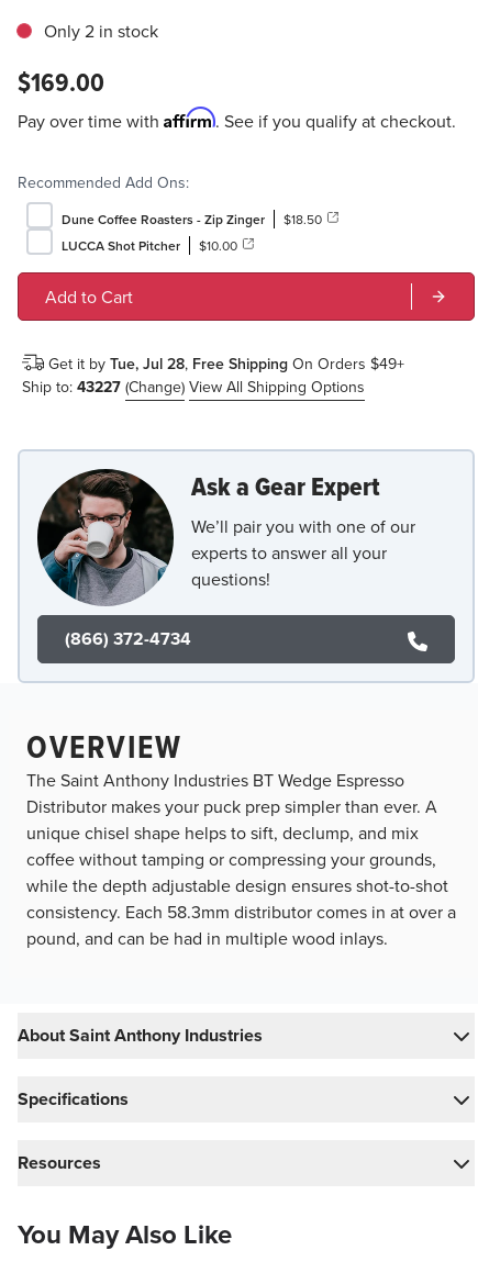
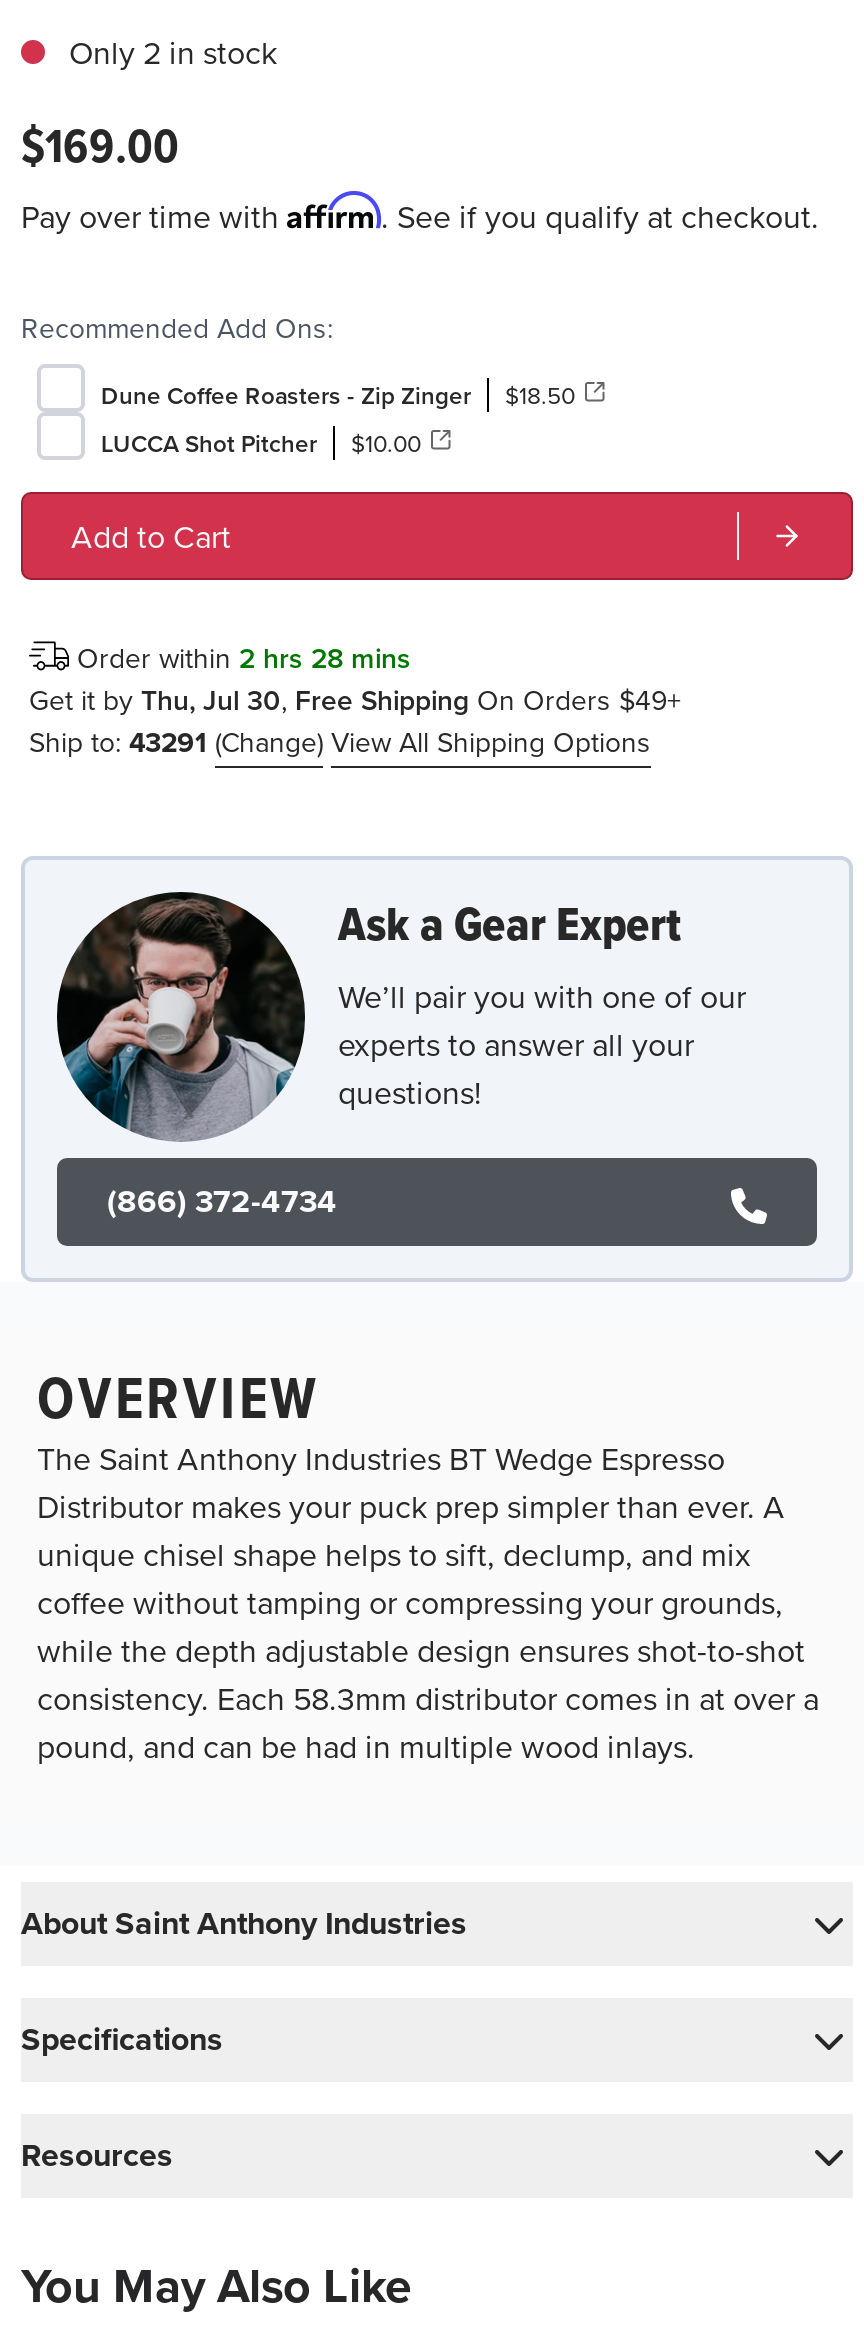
[22,353,404,398] Get it by Tue, Jul 28, Free Shipping On Orders $49+ | Ship to: 43227 (Change) View All Shipping Options -> [29,639,681,763] Order within 2 hrs 28 mins | Get it by Thu, Jul 30, Free Shipping On Orders $49+ | Ship to: 43291 (Change) View All Shipping Options

